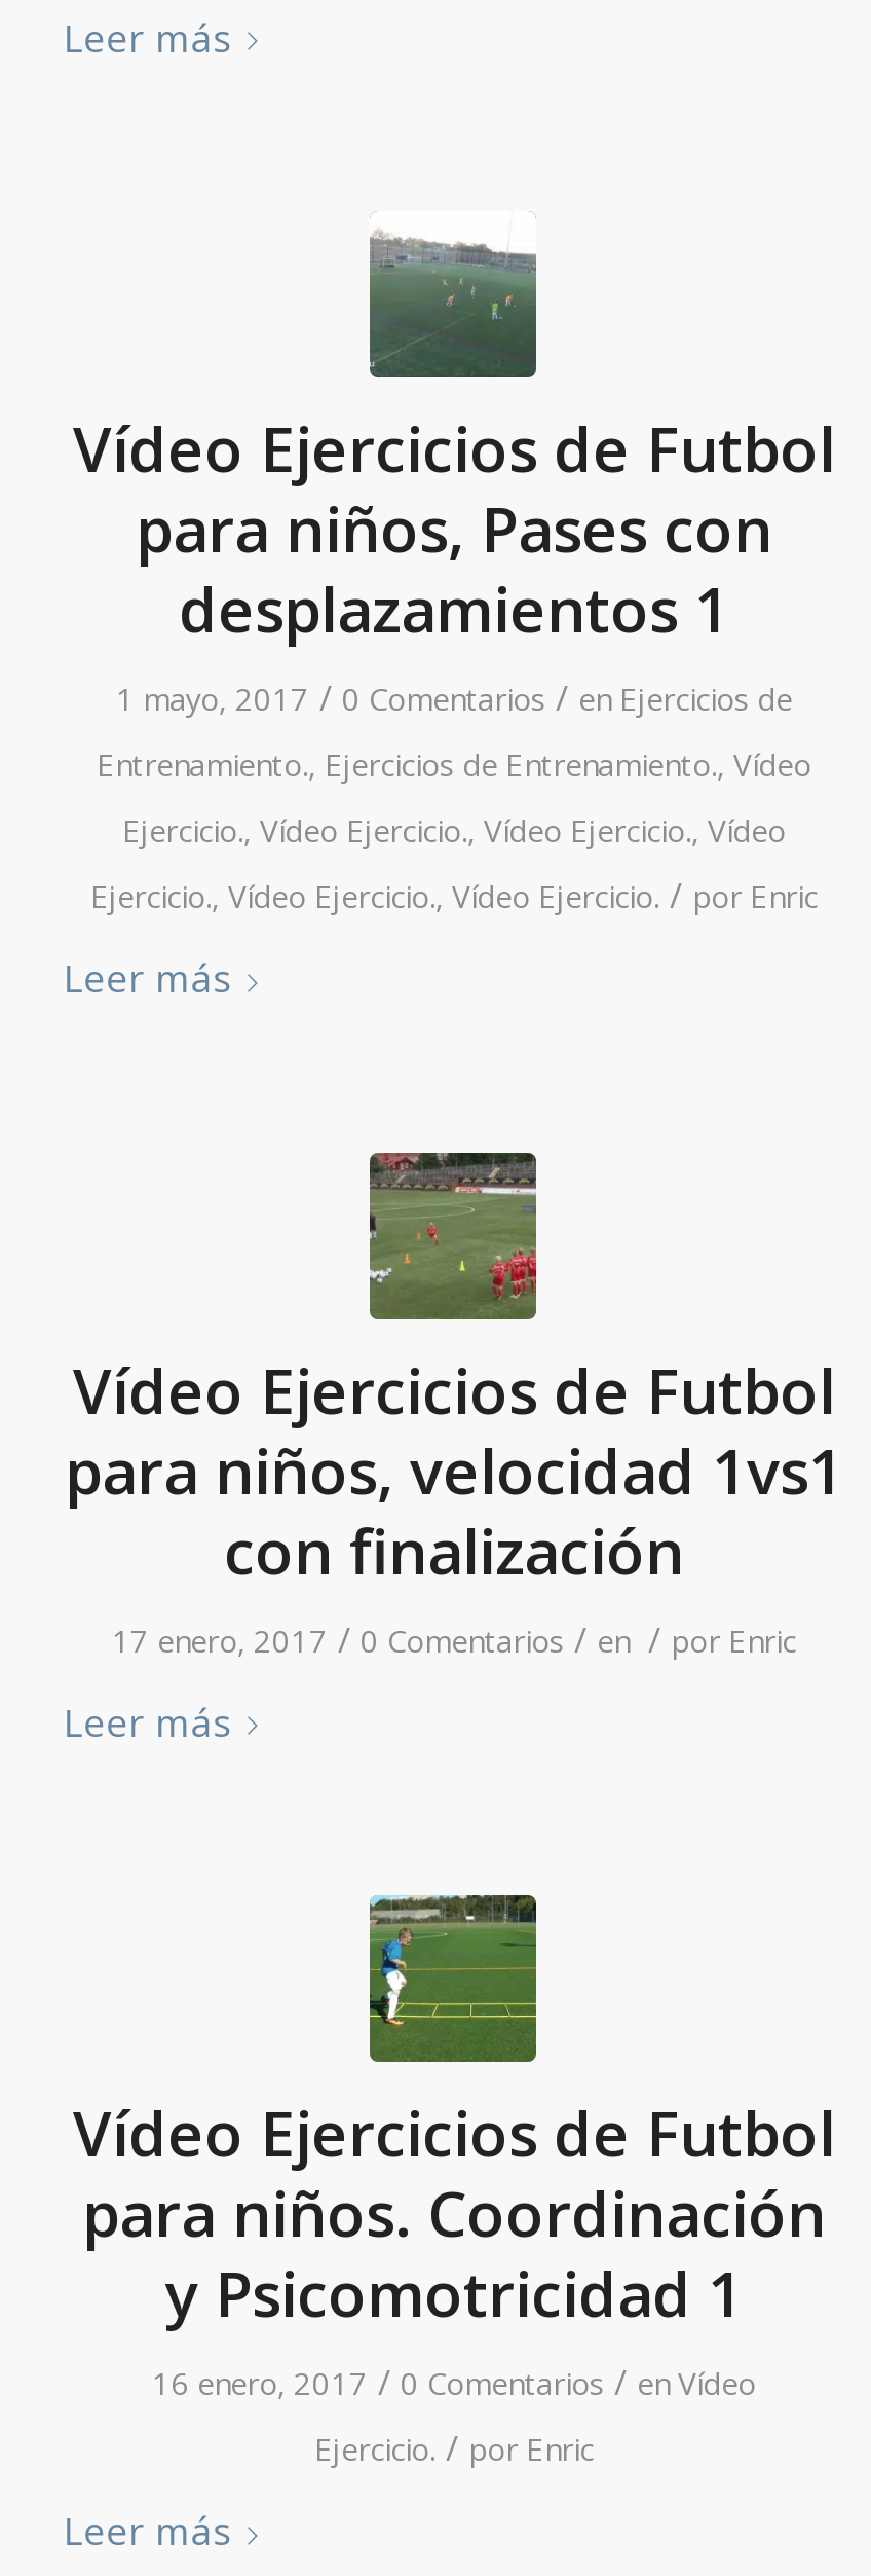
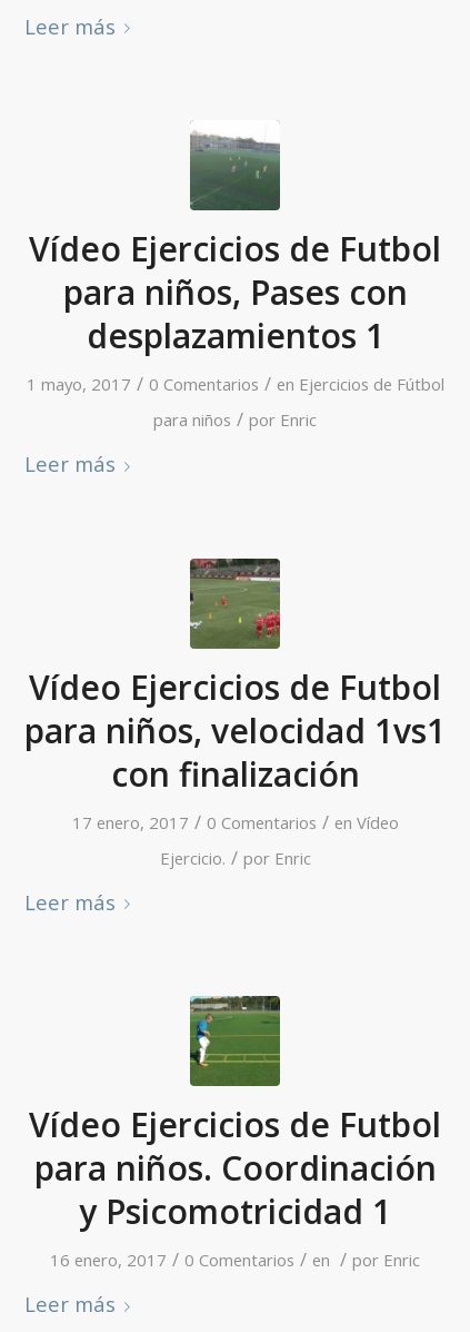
[90,674,818,919] 1 mayo, 2017 / 0 Comentarios / en Ejercicios de | Entrenamiento., Ejercicios de Entrenamiento., Vídeo | Ejercicio., Vídeo Ejercicio., Vídeo Ejercicio., Vídeo | Ejercicio., Vídeo Ejercicio., Vídeo Ejercicio. / por Enric -> [27,371,444,432] 1 mayo, 2017 / 0 Comentarios / en Ejercicios de Fútbol | para niños / por Enric
[112,1615,796,1662] 17 enero, 2017 / 0 Comentarios / en / por Enric -> [72,809,399,834] 17 enero, 2017 / 0 Comentarios / en Vídeo
[152,2359,756,2406] 16 enero, 2017 / 0 Comentarios / enVídeo -> [51,1247,421,1272] 16 enero, 2017 / 0 Comentarios / en / por Enric
moved [314,2424,594,2472] -> [160,844,311,870]: Ejercicio. / por Enric

